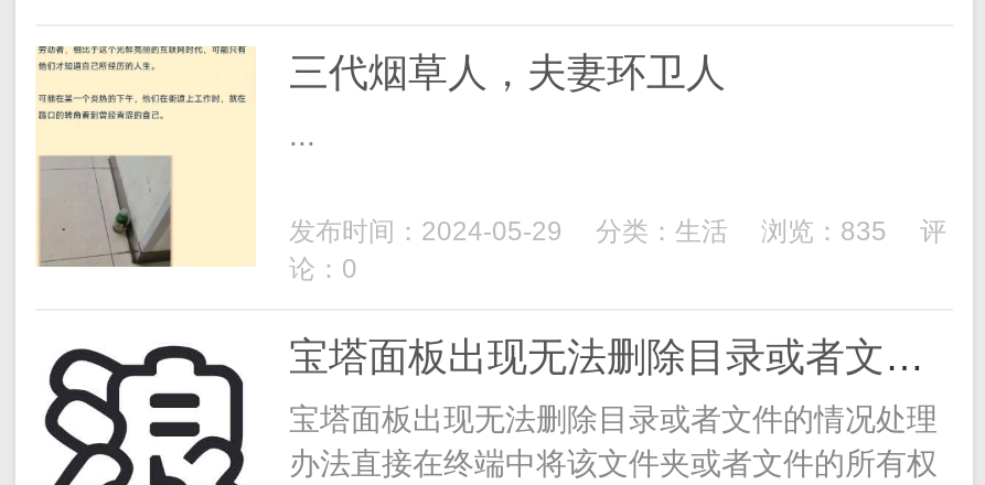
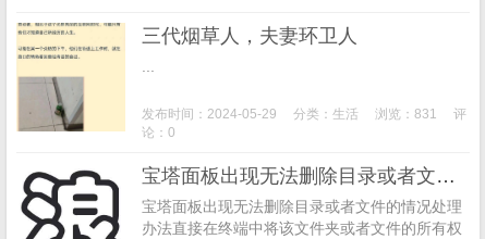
[289,215,946,246] 发布时间：2024-05-29 分类：生活 浏览：835 评 -> [142,106,466,121] 发布时间：2024-05-29 分类：生活 浏览：831 评

